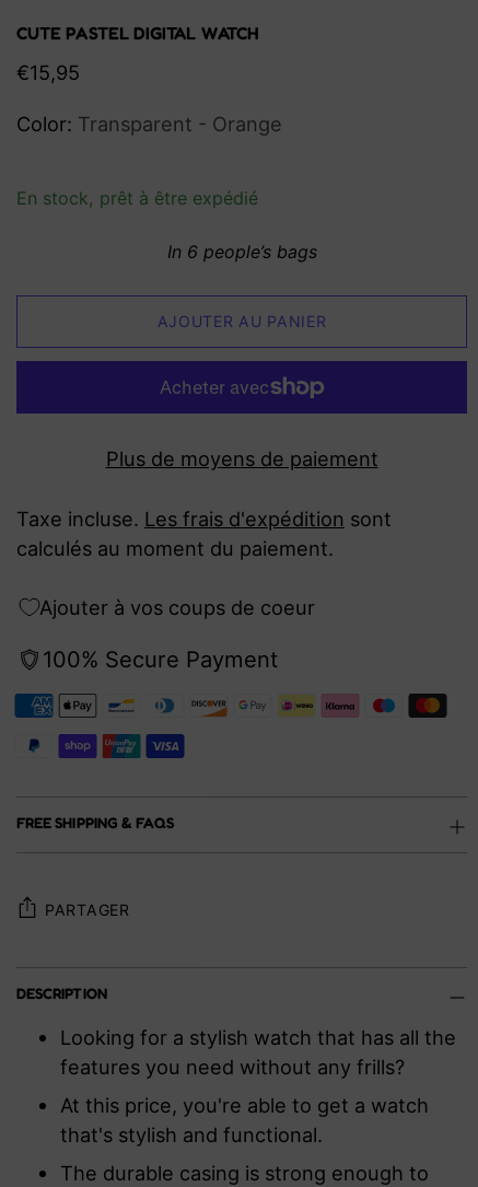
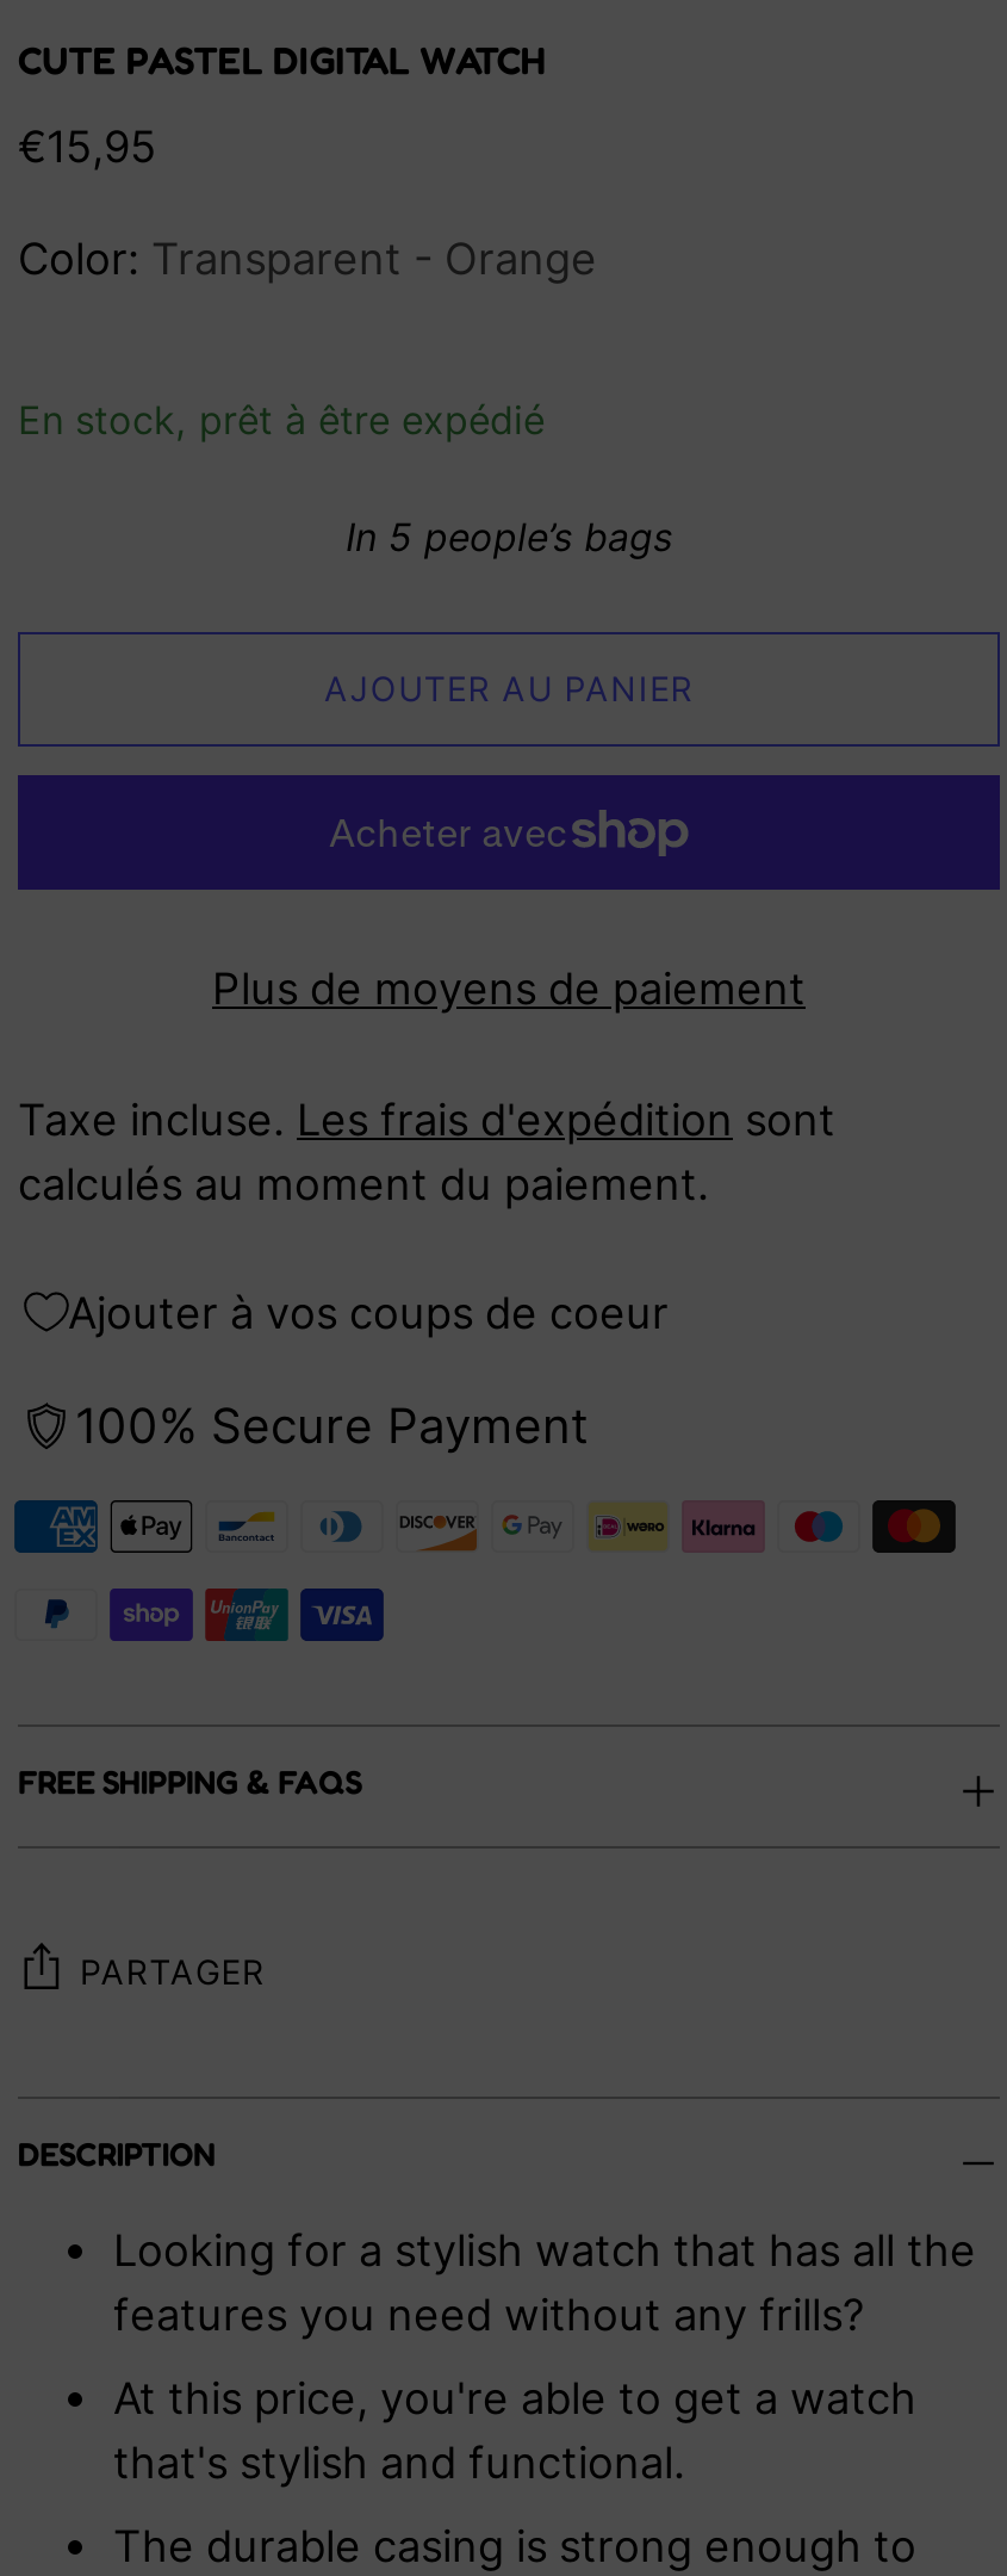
[167,240,317,262] In 6 people’s bags -> [346,512,672,560] In 5 people’s bags

